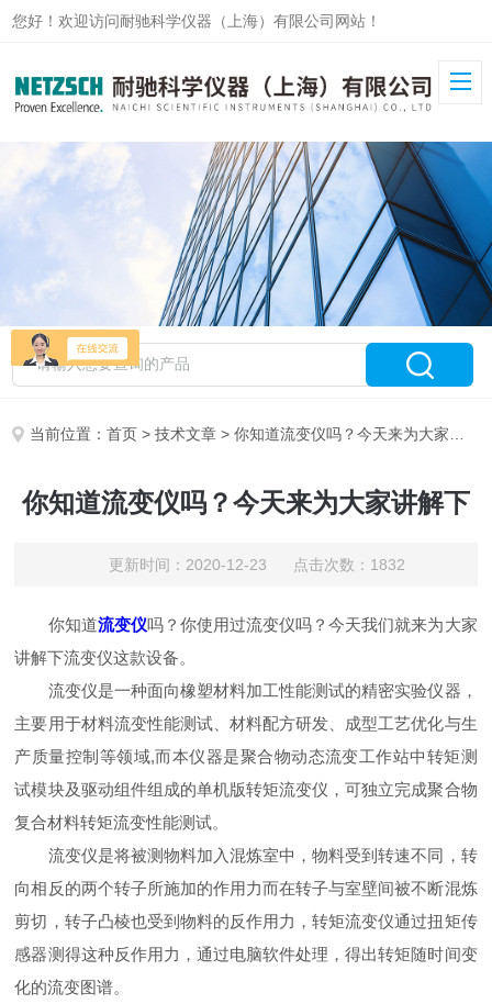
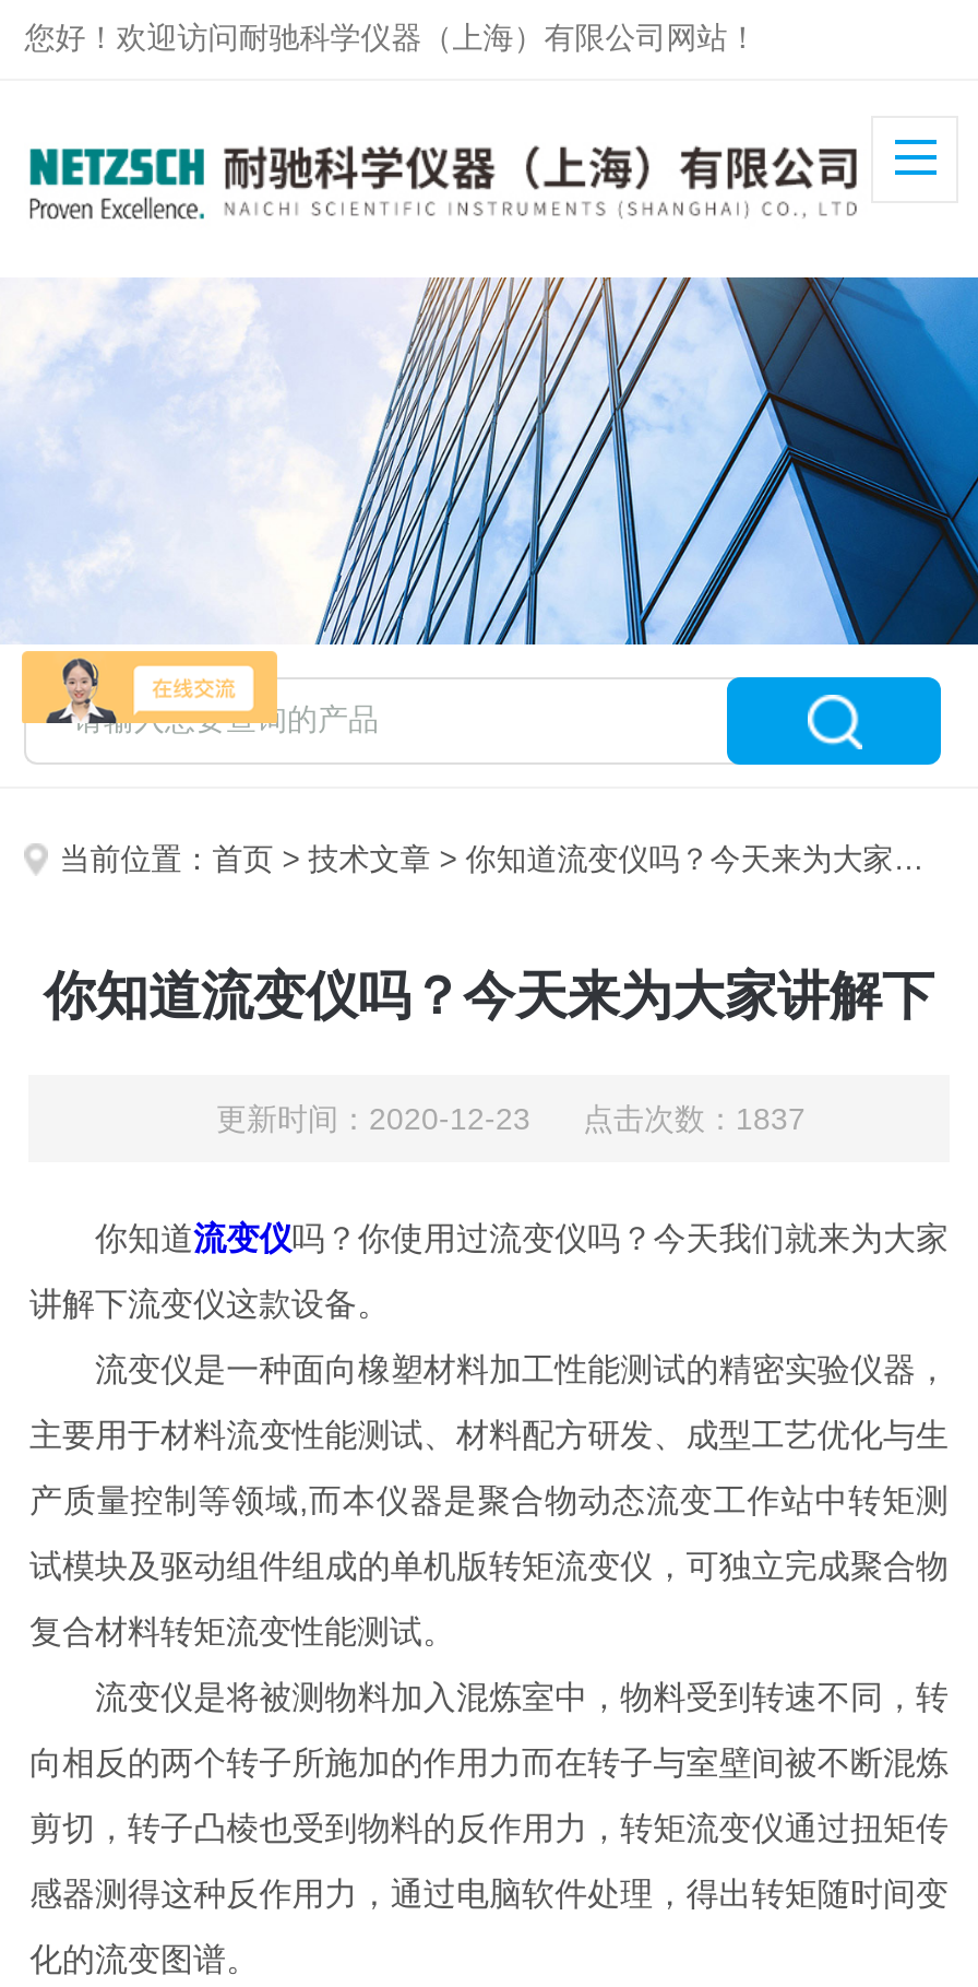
[109,556,405,574] 更新时间：2020-12-23 点击次数：1832 -> [216,1101,806,1136] 更新时间：2020-12-23 点击次数：1837

